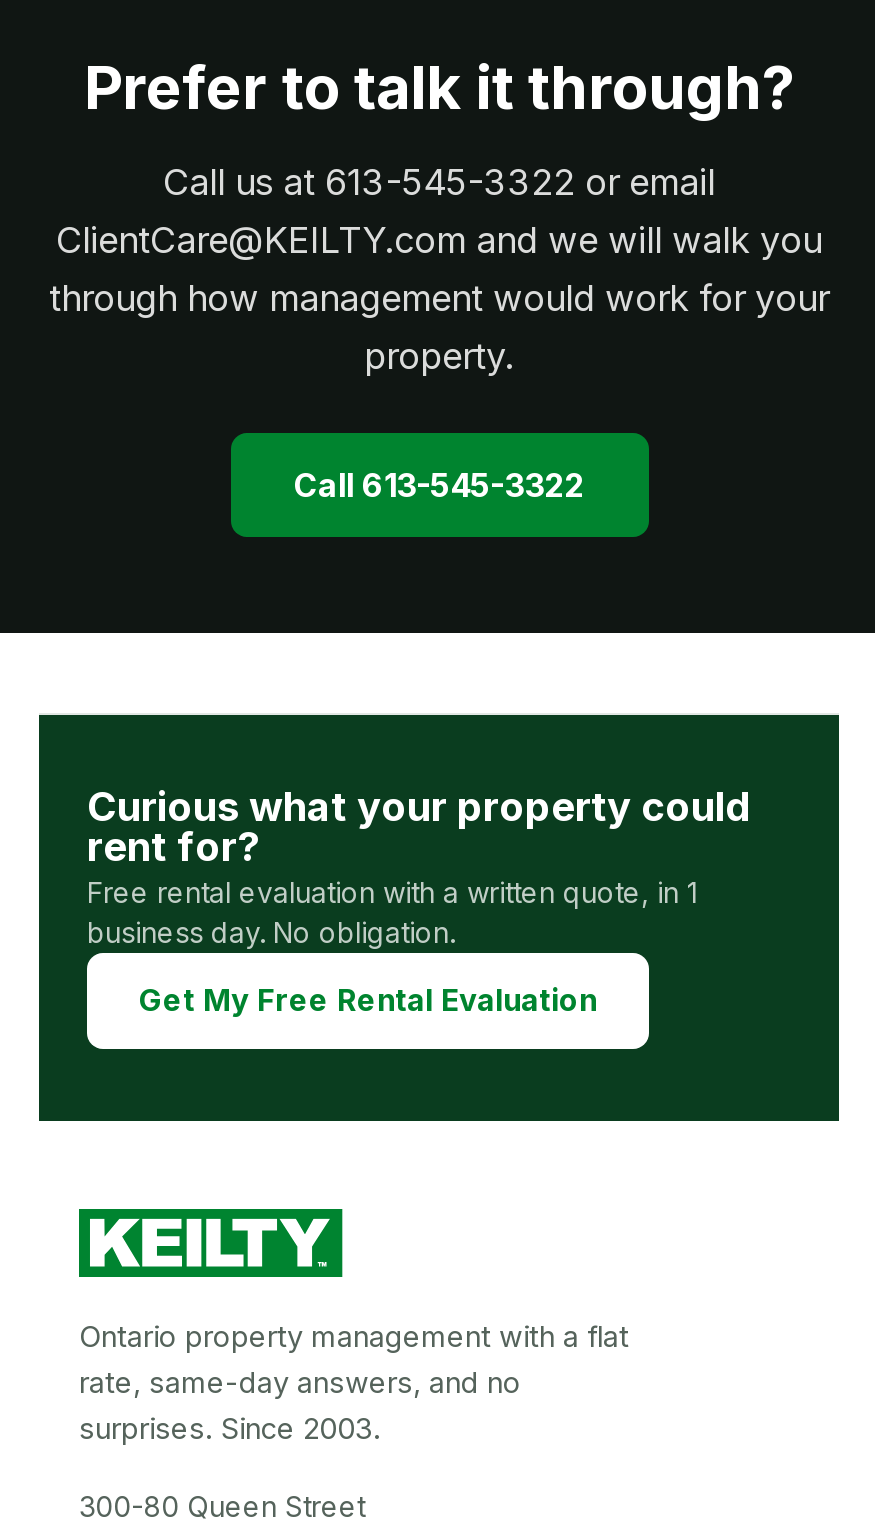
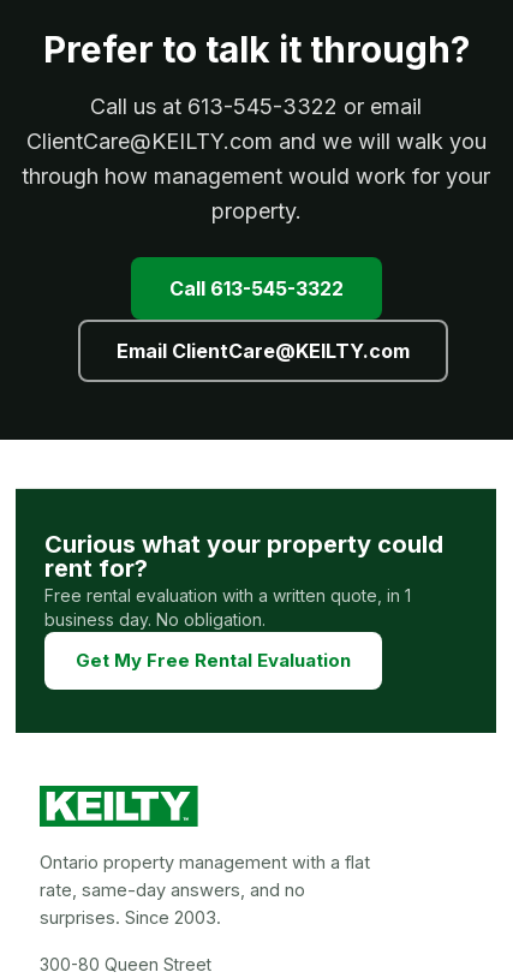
none -> [117,339,410,363] Email ClientCare@KEILTY.com

